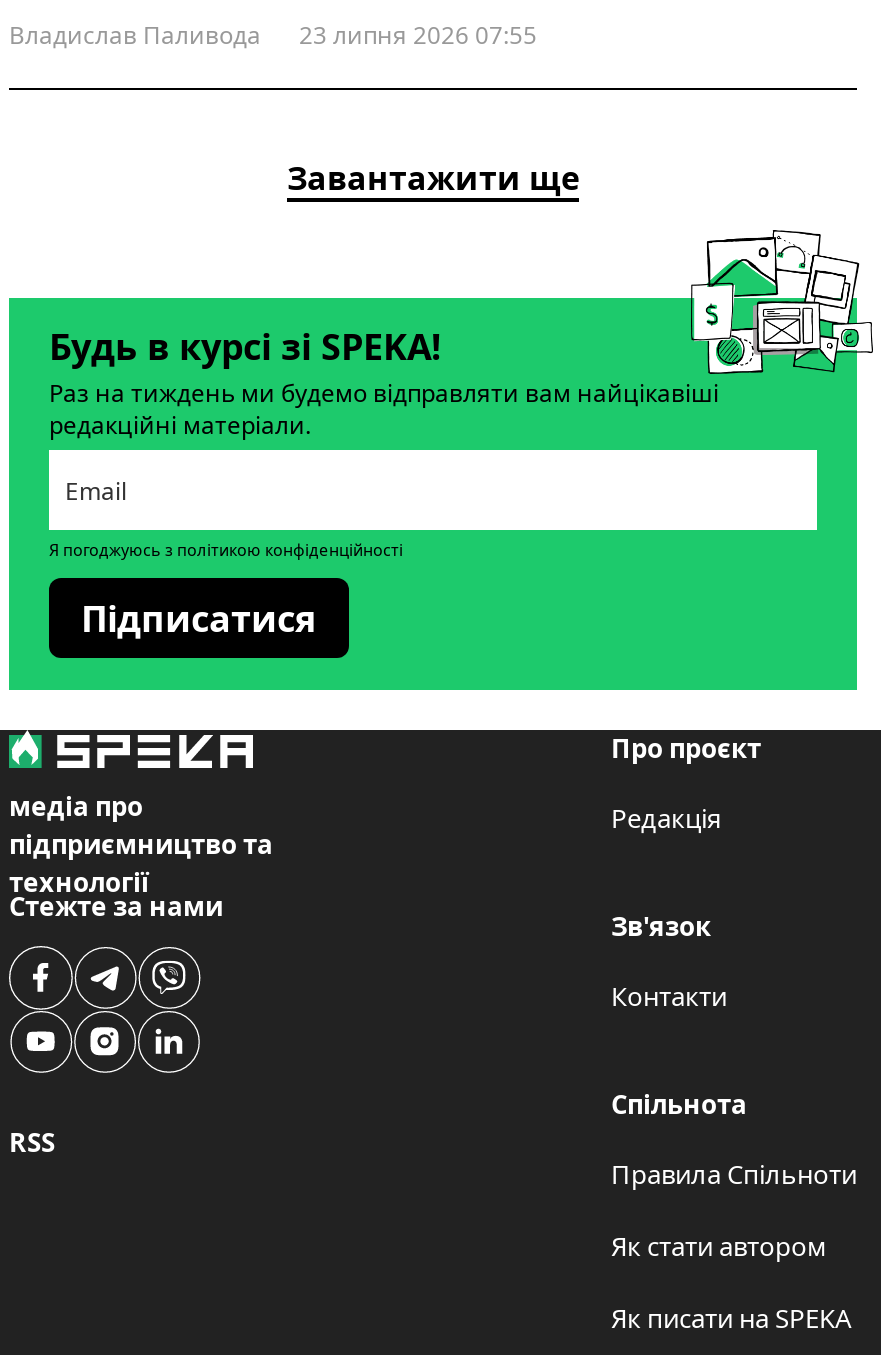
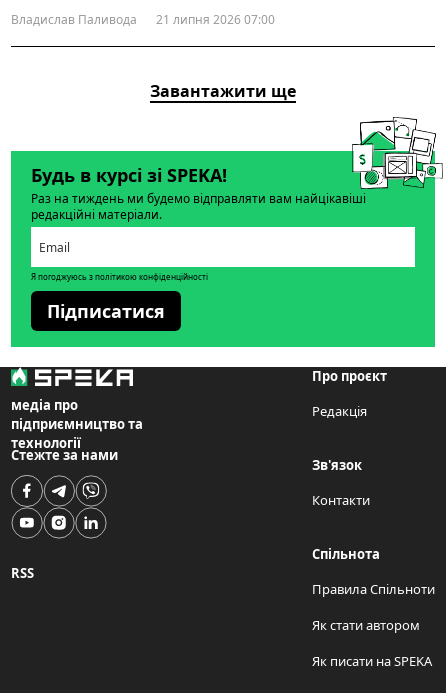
[9,19,537,53] Владислав Паливода 23 липня 2026 07:55 -> [11,11,275,28] Владислав Паливода 21 липня 2026 07:00

